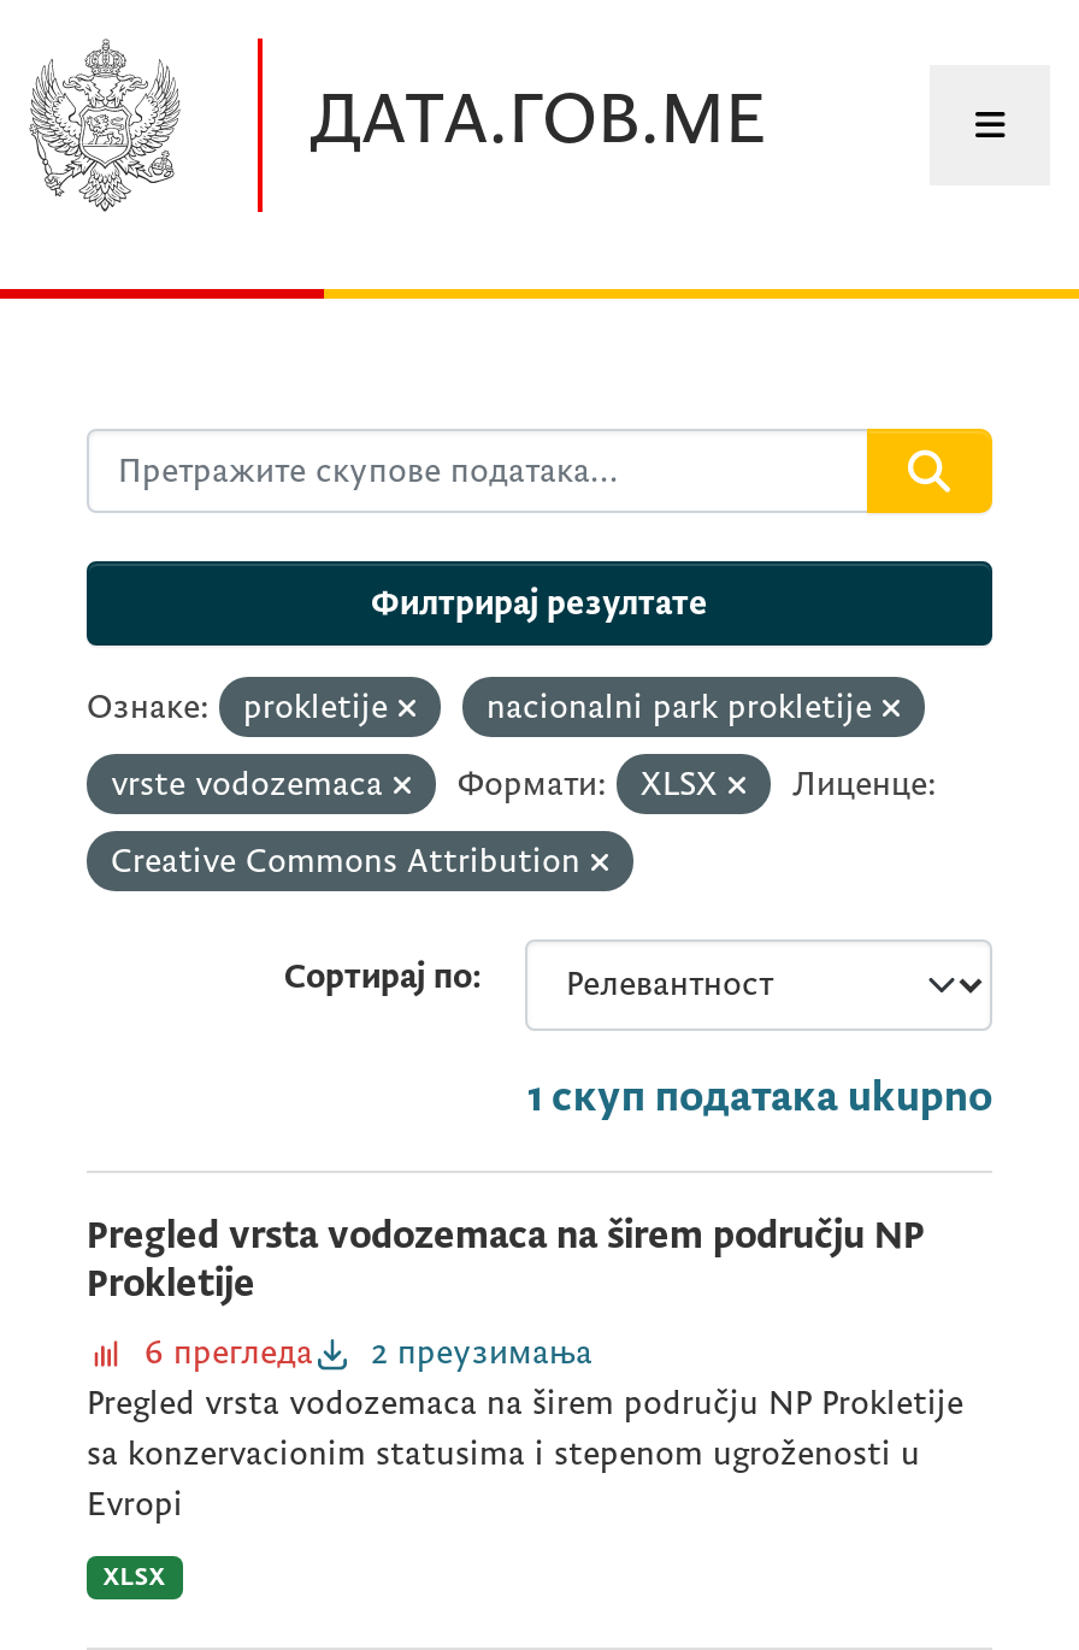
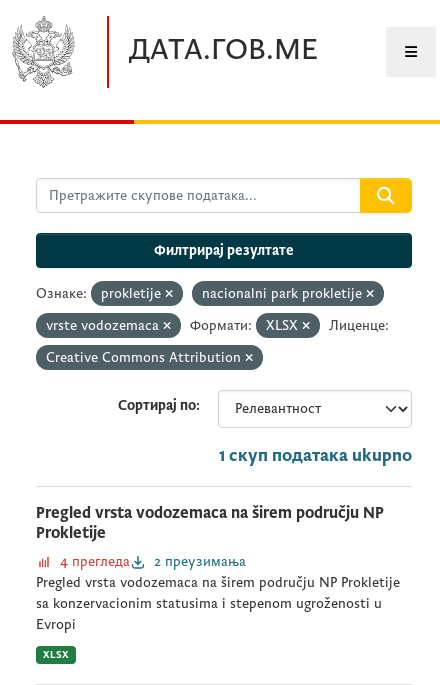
[145,1332,592,1373] 6 прегледа 2 преузимања -> [60,553,246,570] 4 прегледа 2 преузимања

